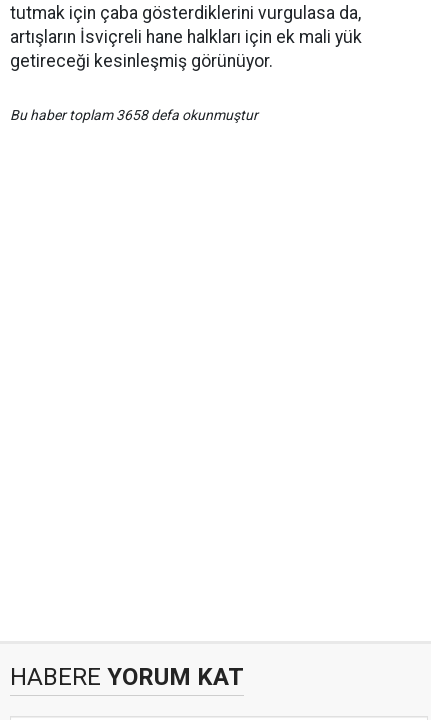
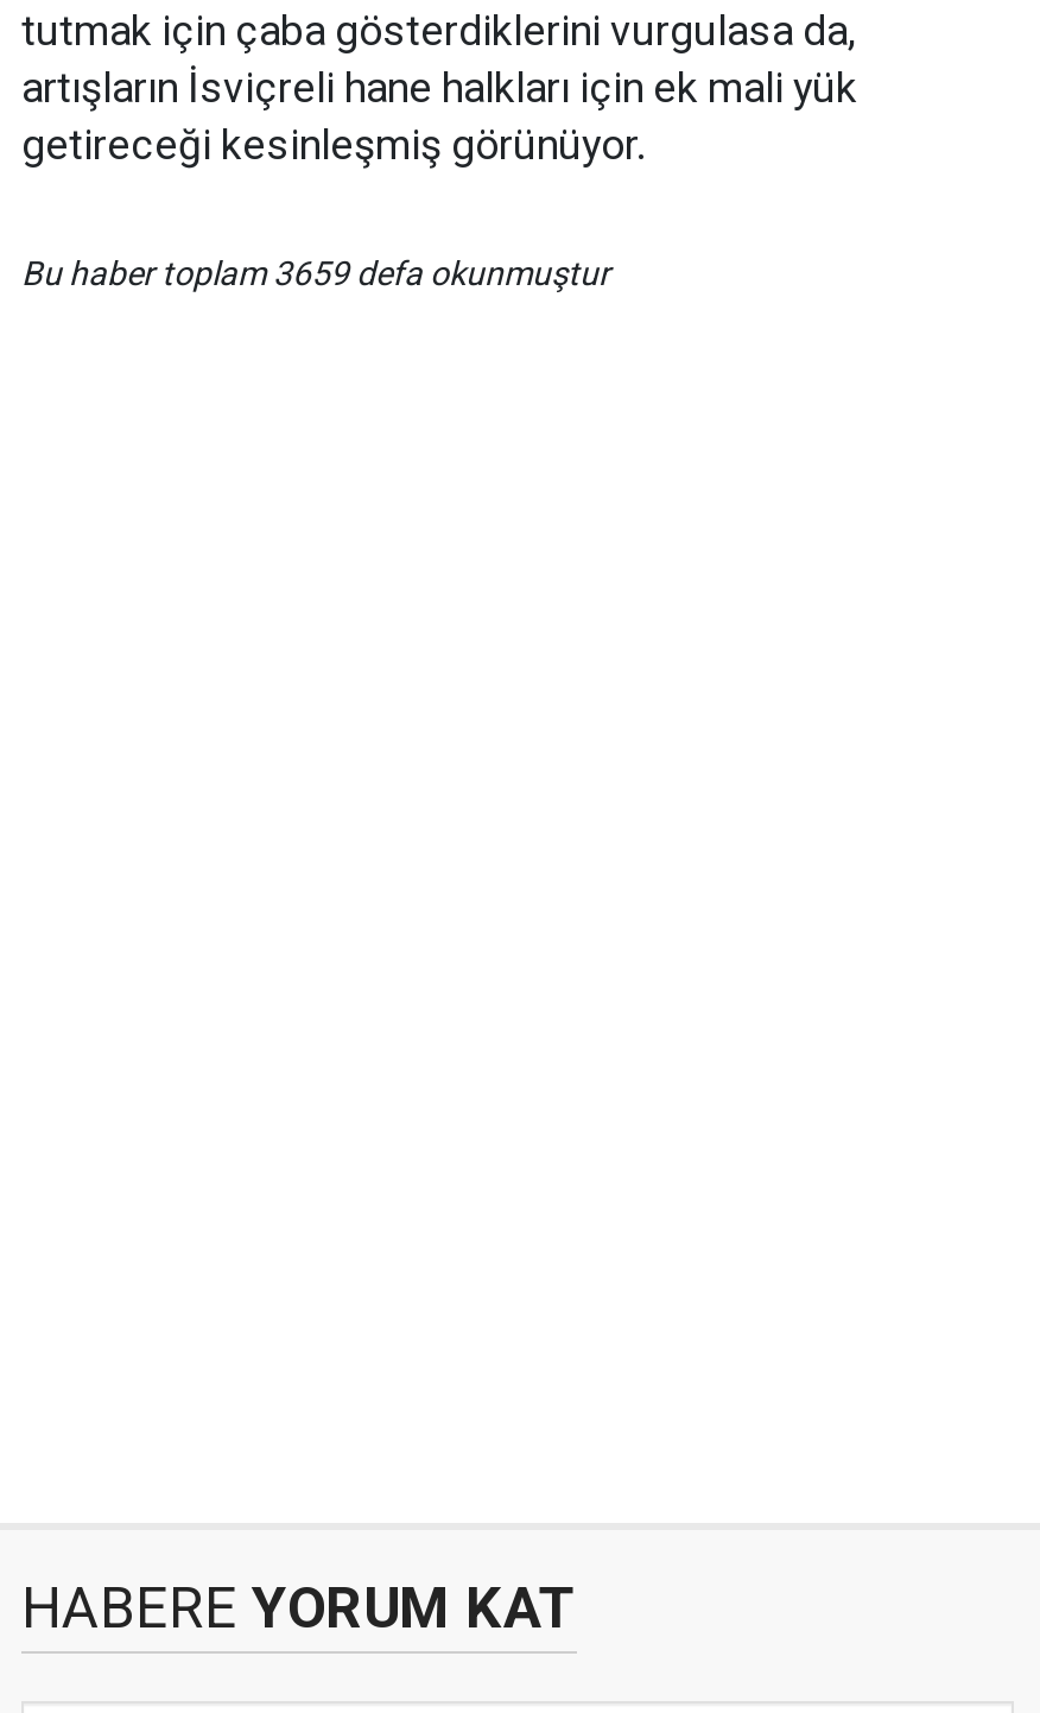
[10,107,258,123] Bu haber toplam 3658 defa okunmuştur -> [21,254,610,292] Bu haber toplam 3659 defa okunmuştur

